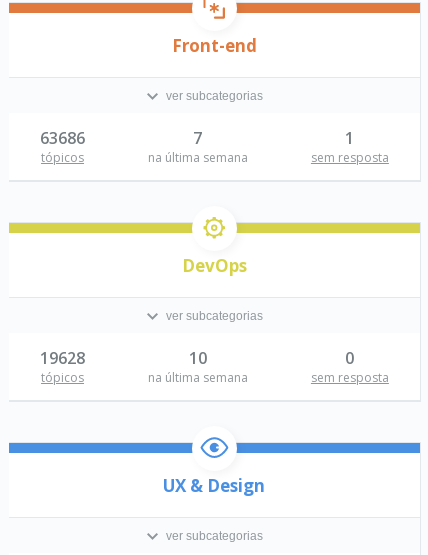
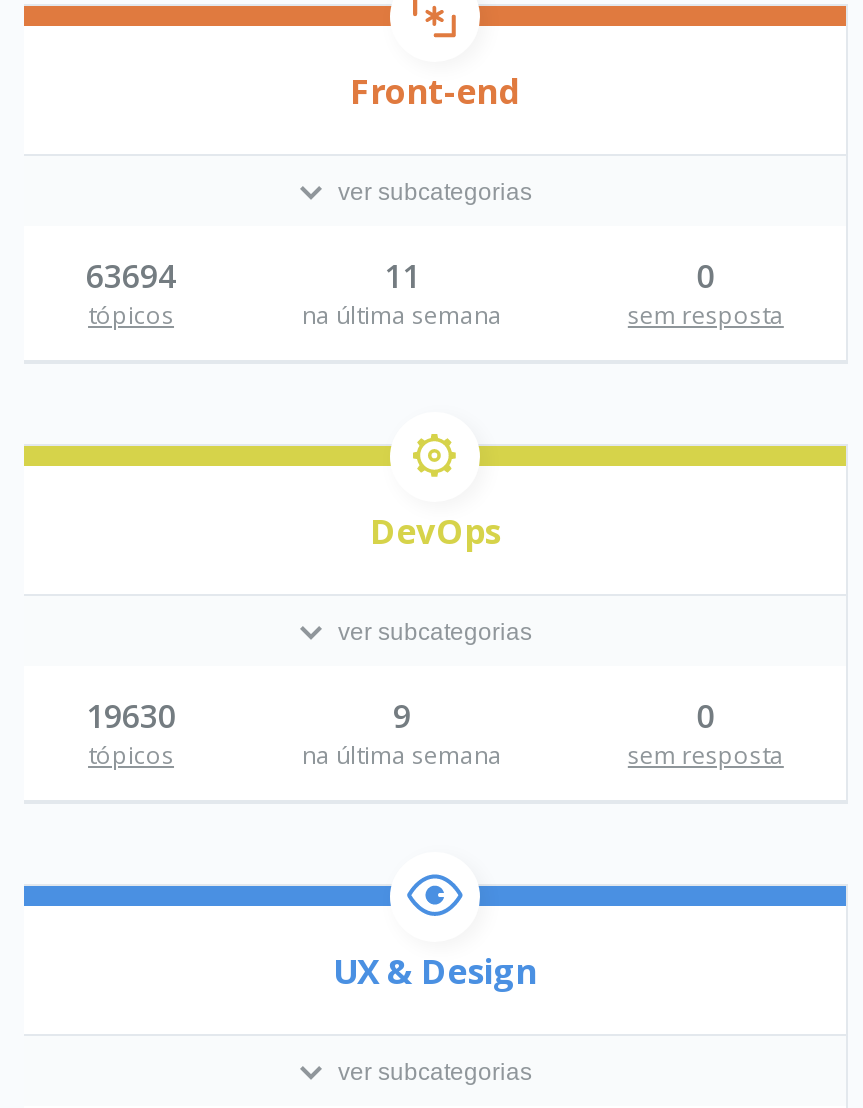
[40,127,85,149] 63686 -> [86,254,176,298] 63694
[193,127,202,149] 7 -> [384,254,420,298] 11
[345,127,354,149] 1 -> [697,254,715,298] 0
[40,347,85,369] 19628 -> [86,694,176,738] 19630
[189,347,207,369] 10 -> [393,694,411,738] 9

